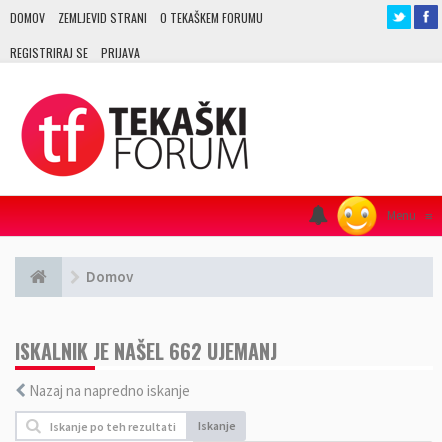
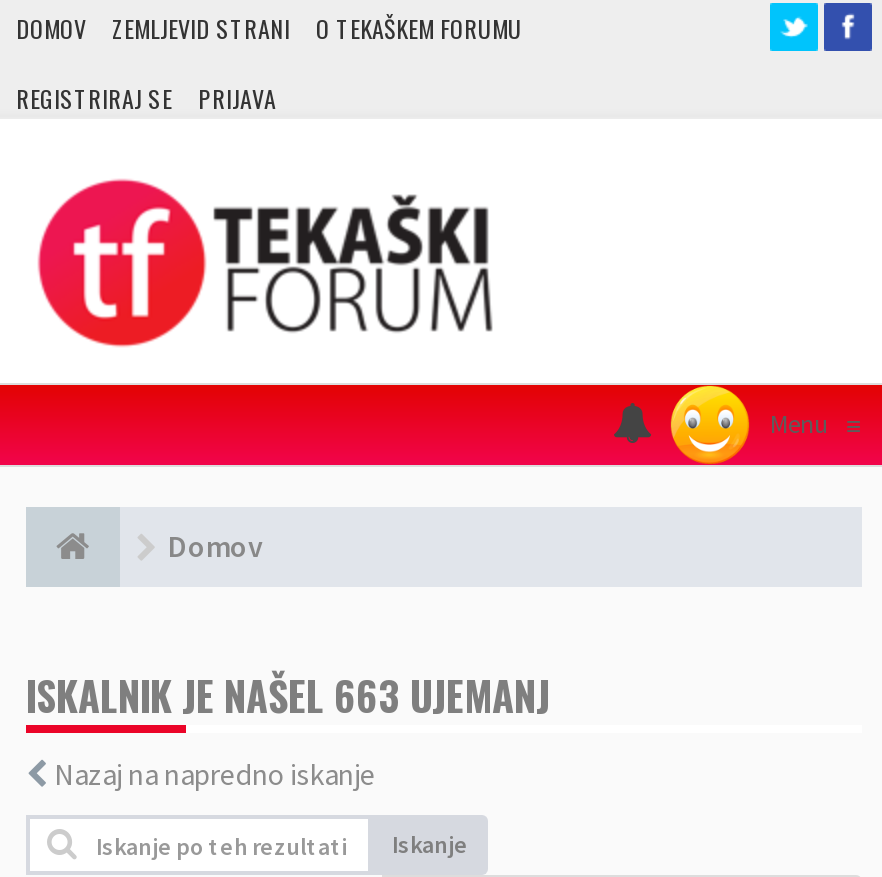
[15,336,277,366] ISKALNIK JE NAŠEL 662 UJEMANJ -> [26,665,550,725] ISKALNIK JE NAŠEL 663 UJEMANJ

